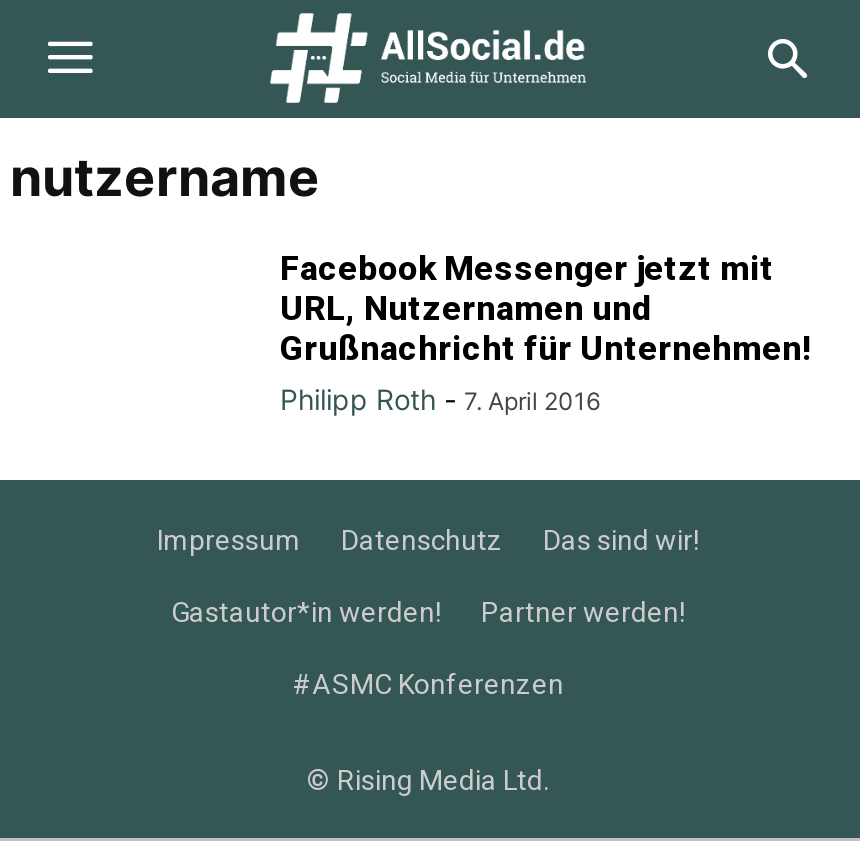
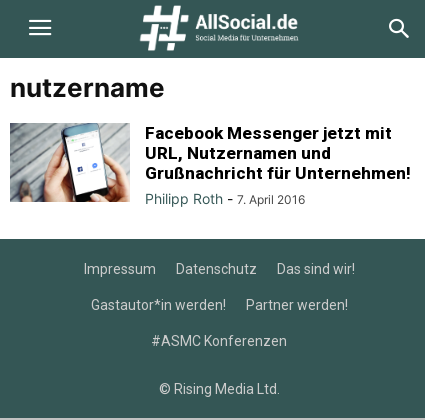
none -> [9,122,130,203] [image]

